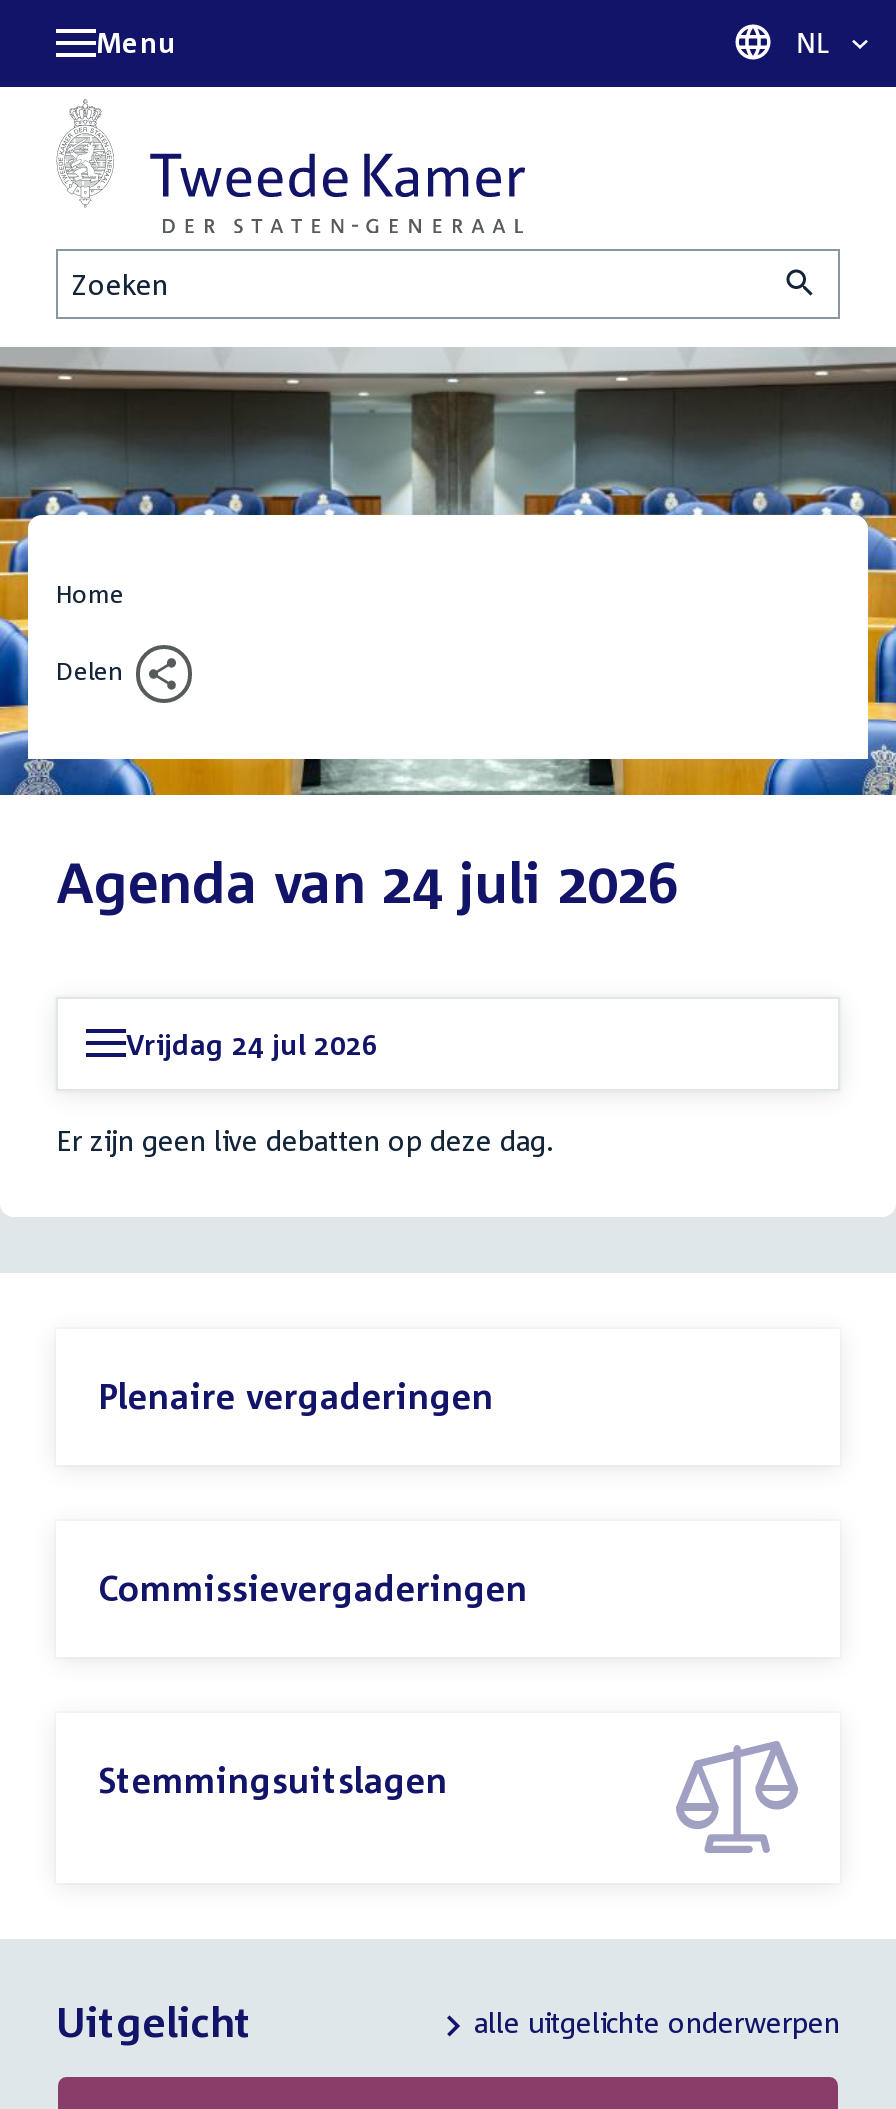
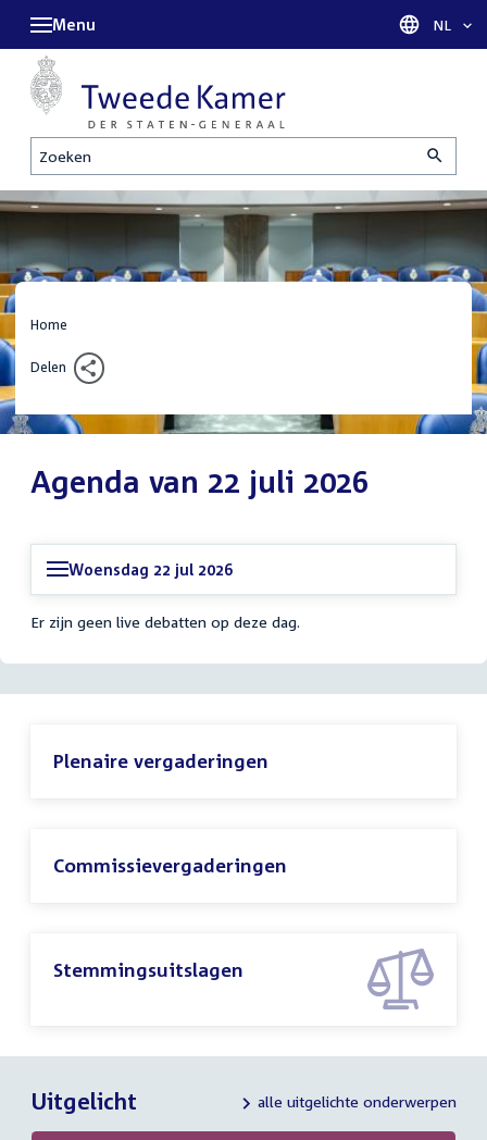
[56,848,678,914] Agenda van 24 juli 2026 -> [30,463,369,499] Agenda van 22 juli 2026
[126,1026,378,1060] Vrijdag 24 jul 2026 -> [68,560,233,578] Woensdag 22 jul 2026

